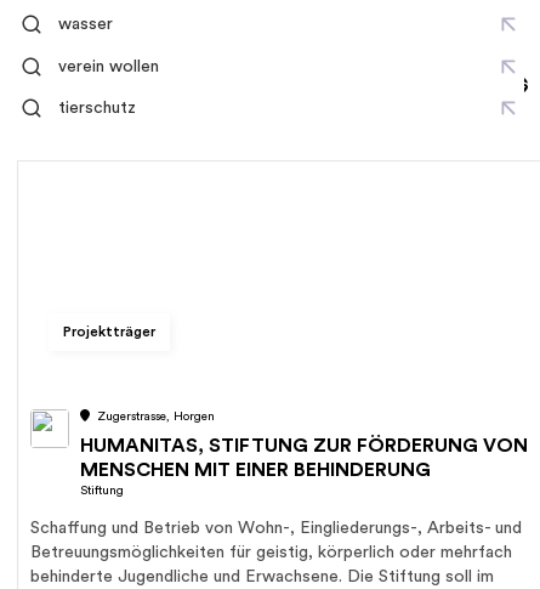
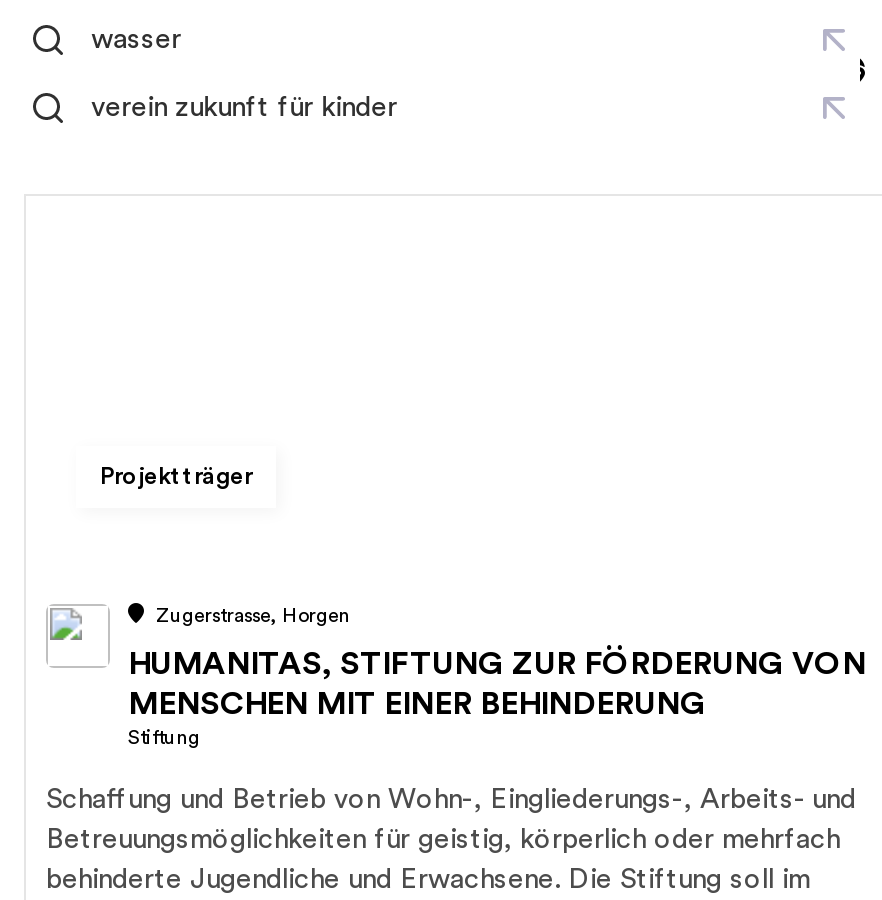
[58,58,158,117] verein wollen | tierschutz -> [91,95,397,123] verein zukunft für kinder

